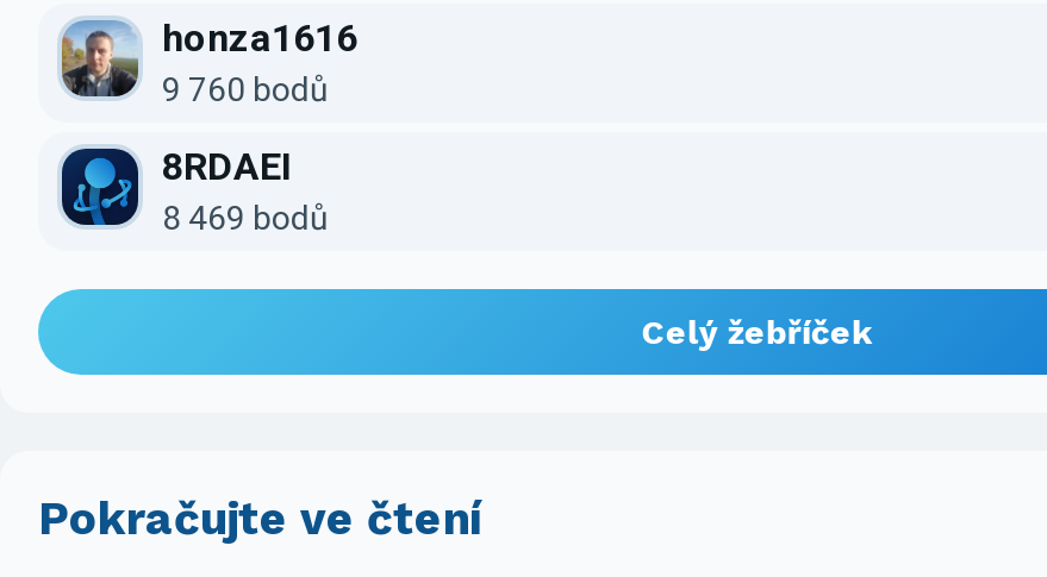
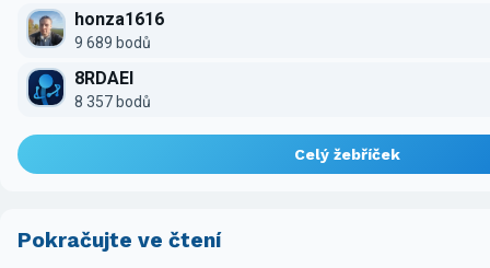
[162,69,329,107] 9 760 bodů -> [74,34,151,52] 9 689 bodů
[162,197,329,235] 8 469 bodů -> [74,93,151,111] 8 357 bodů

